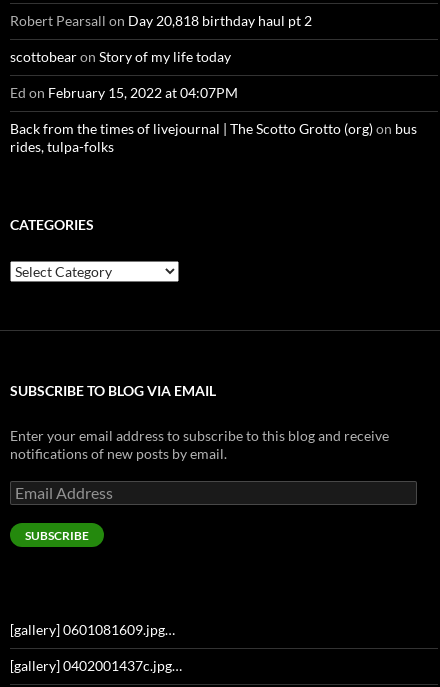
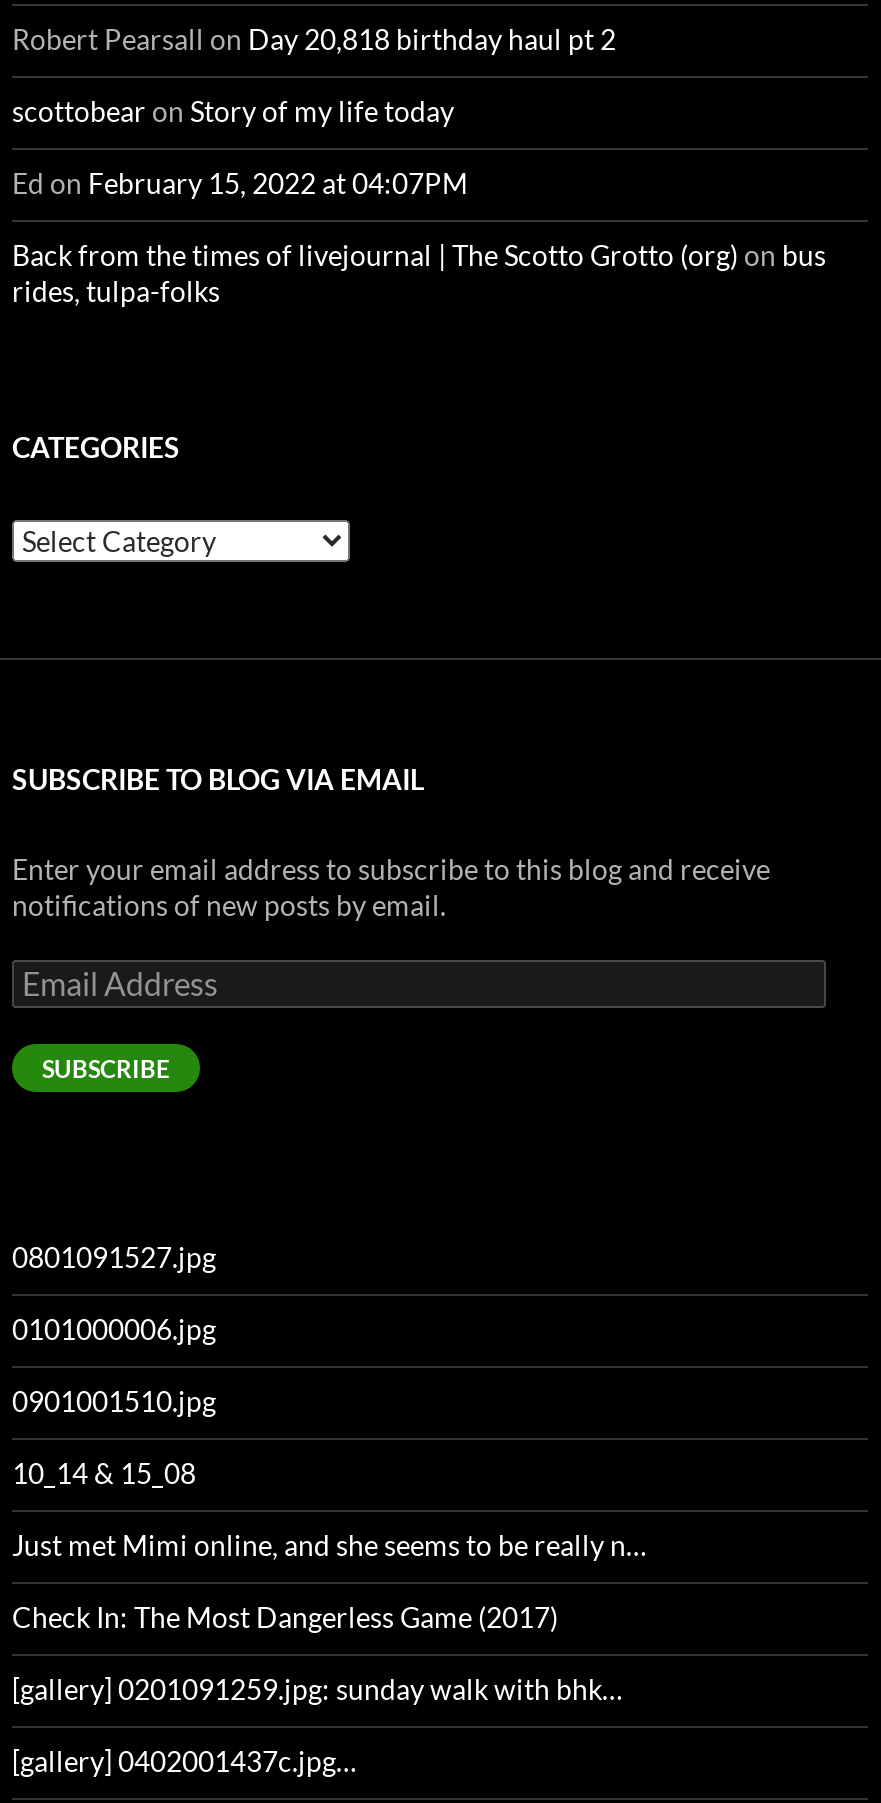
[10,621,175,638] [gallery] 0601081609.jpg… -> [12,1241,646,1707] 0801091527.jpg | 0101000006.jpg | 0901001510.jpg | 10_14 & 15_08 | Just met Mimi online, and she seems to be really n… | Check In: The Most Dangerless Game (2017) | [gallery] 0201091259.jpg: sunday walk with bhk…

